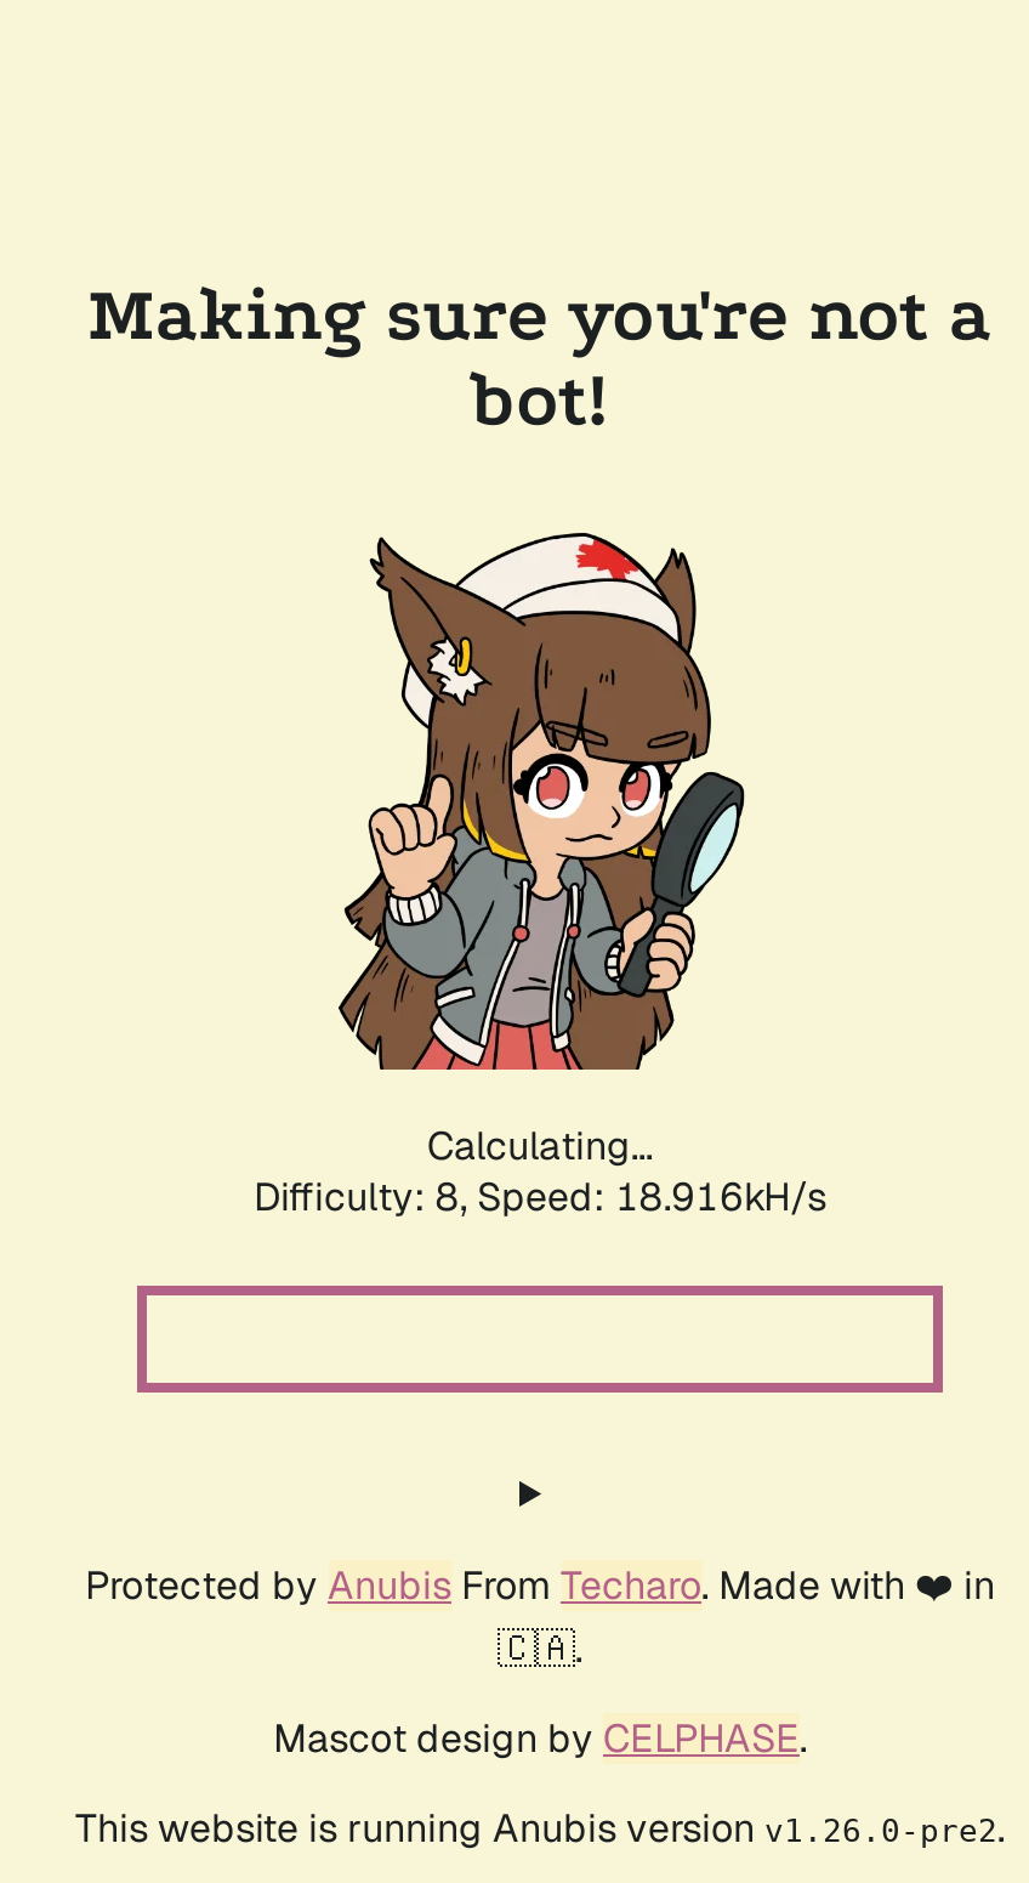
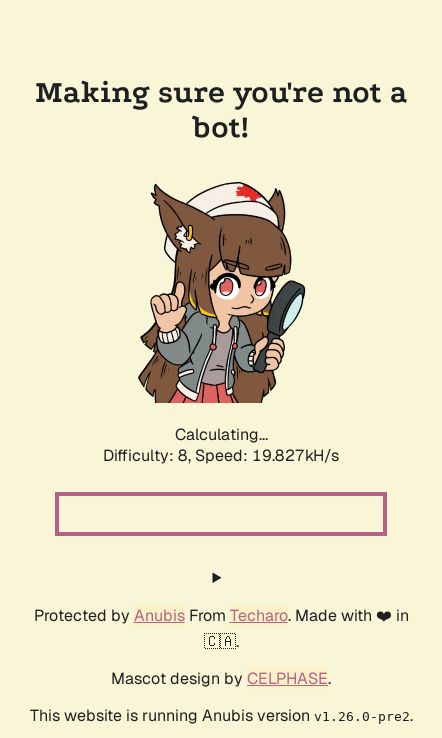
[254,1172,826,1223] Difficulty: 8, Speed: 18.916kH/s -> [103,445,339,466] Difficulty: 8, Speed: 19.827kH/s

